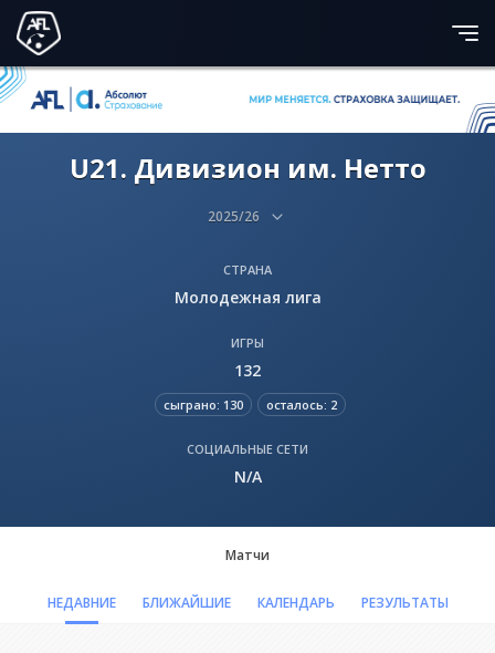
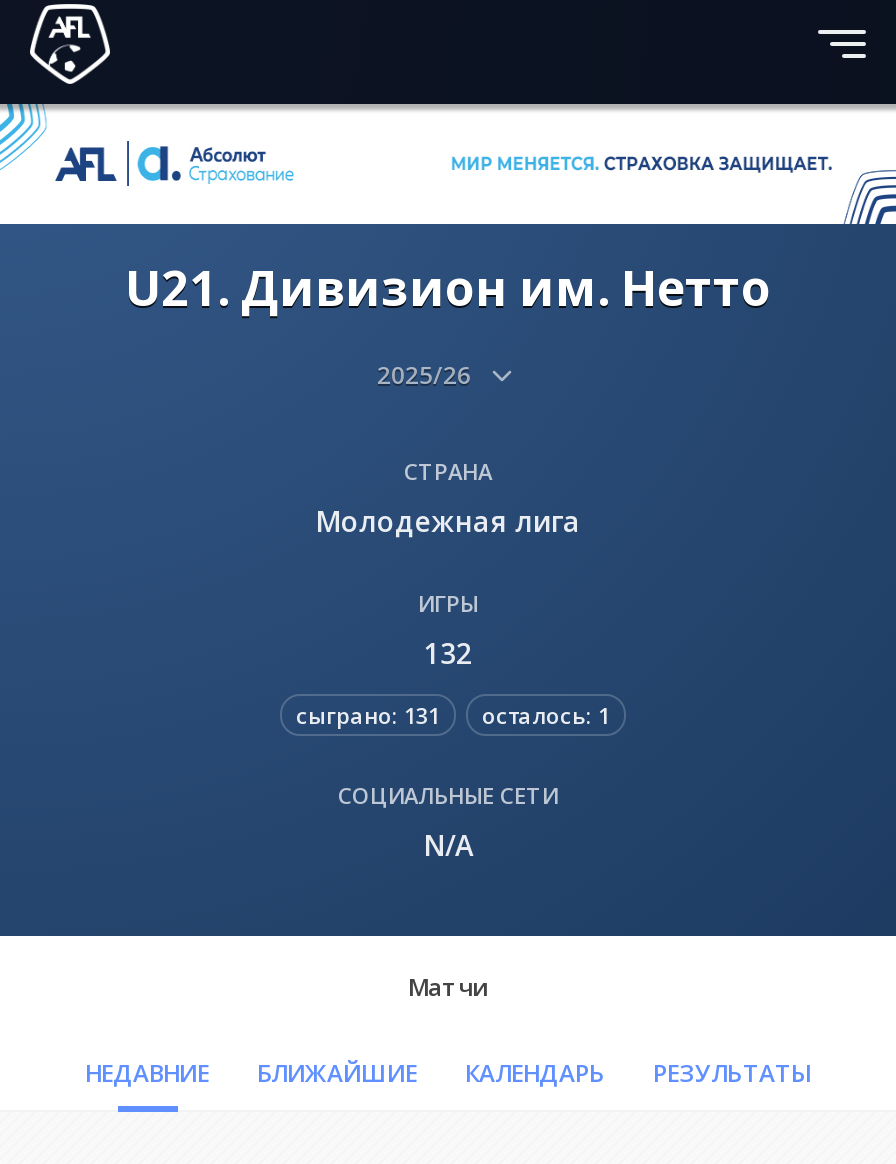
[164,396,243,413] сыграно: 130 -> [296,700,440,730] сыграно: 131
[266,396,337,413] осталось: 2 -> [482,700,610,730] осталось: 1

